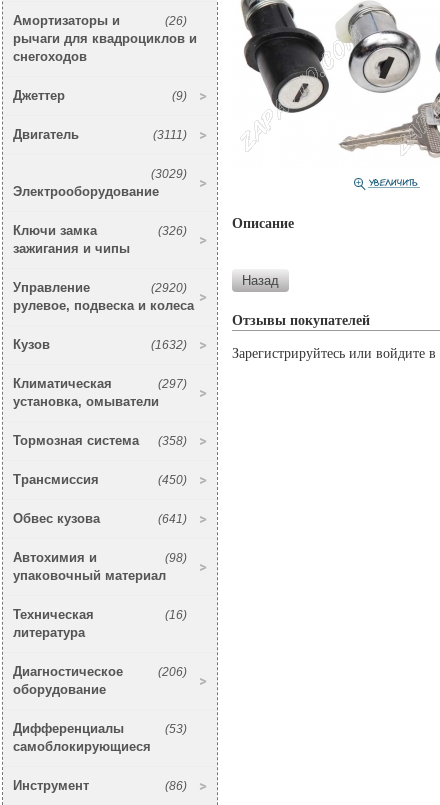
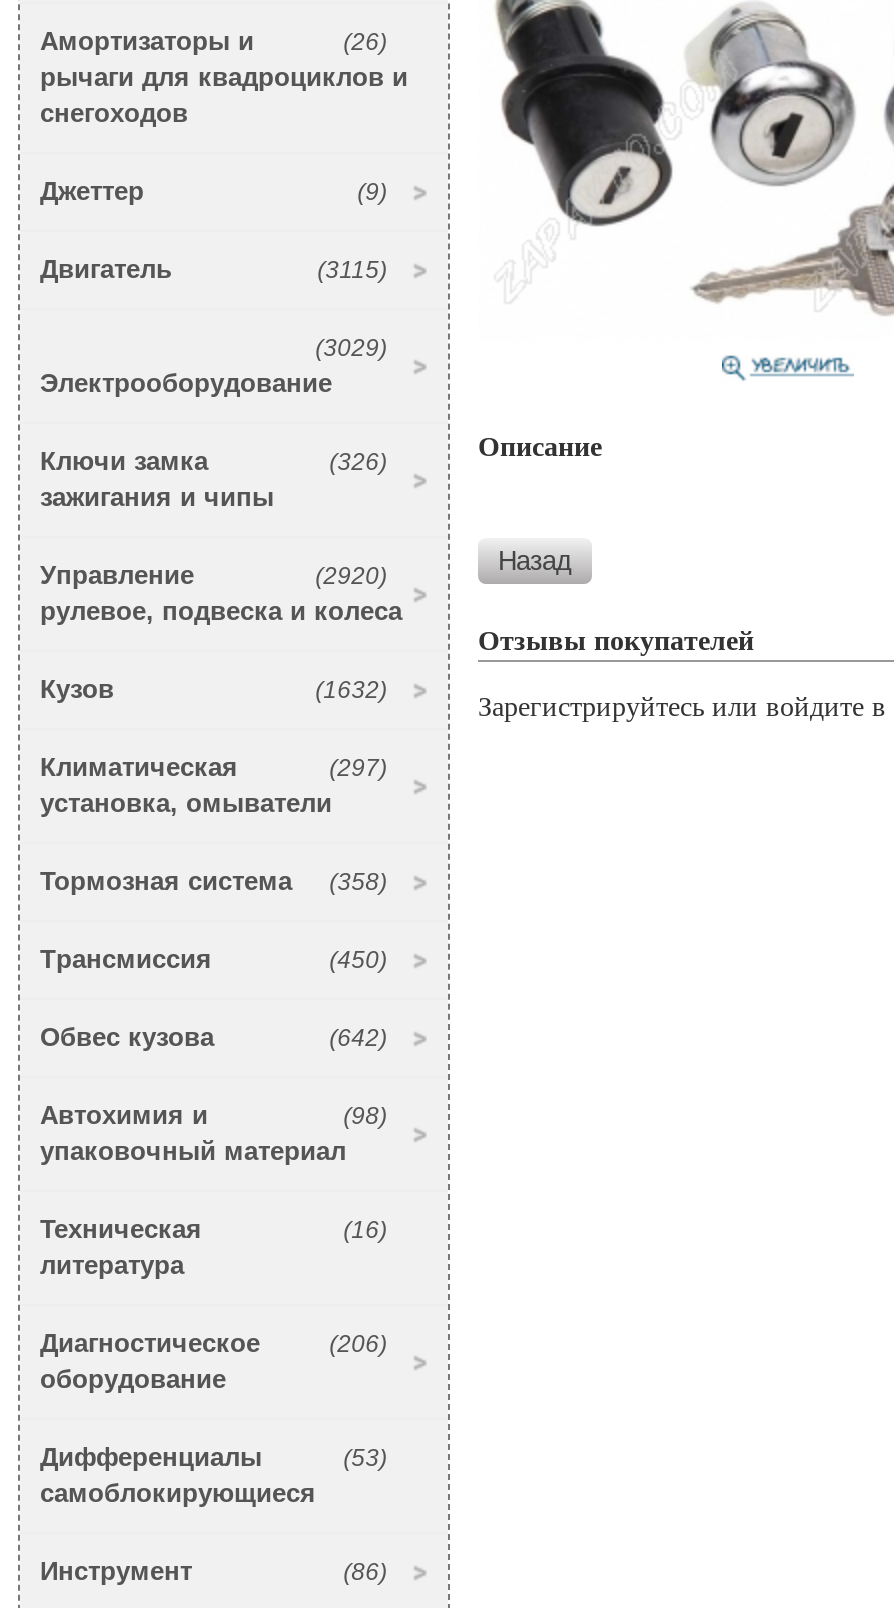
[153,128,187,142] (3111) -> [317,256,387,284] (3115)
[158,512,187,526] (641) -> [329,1024,387,1052] (642)

